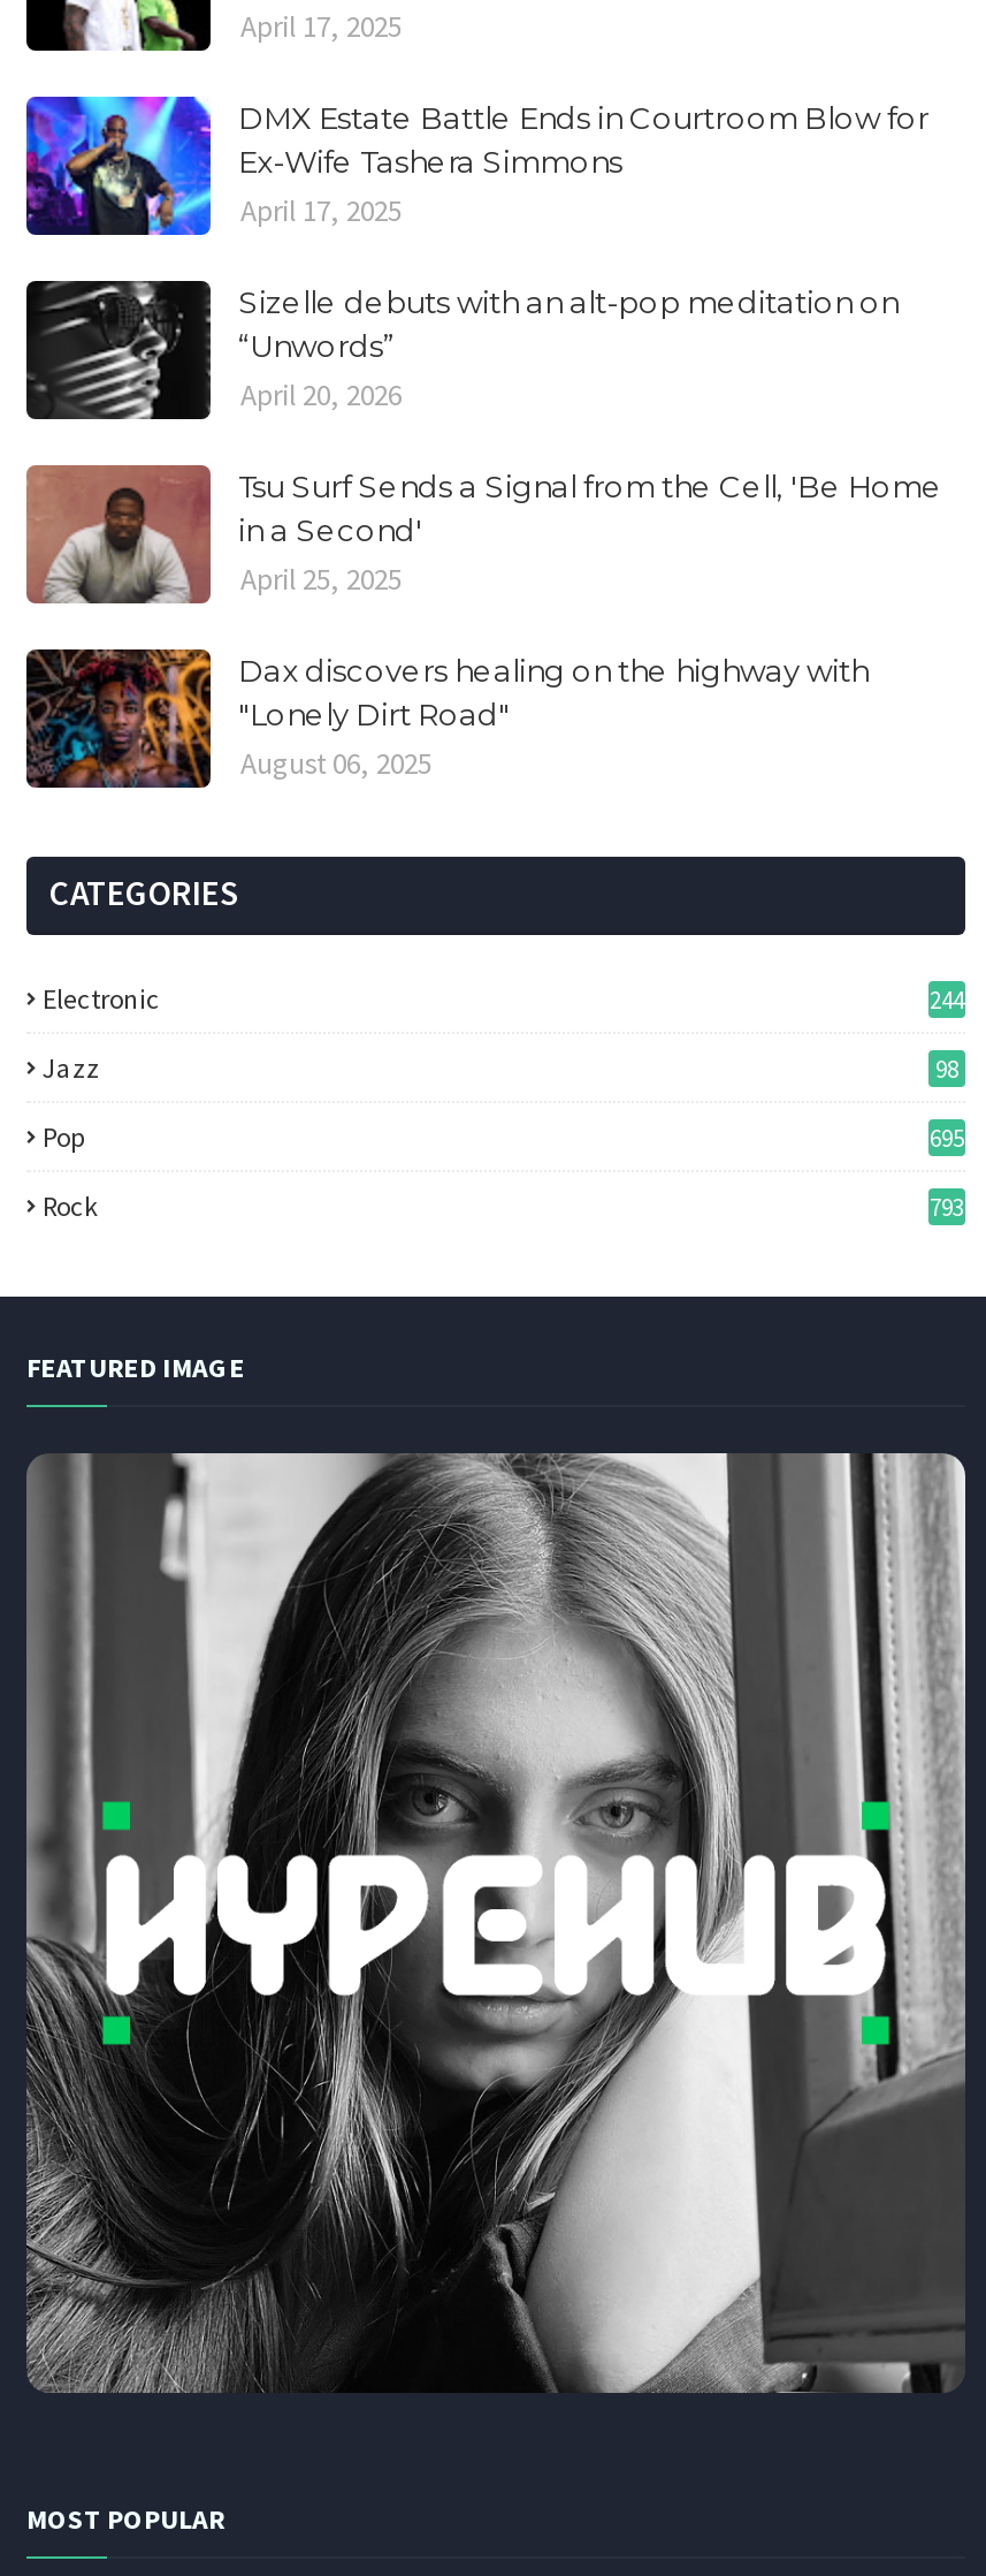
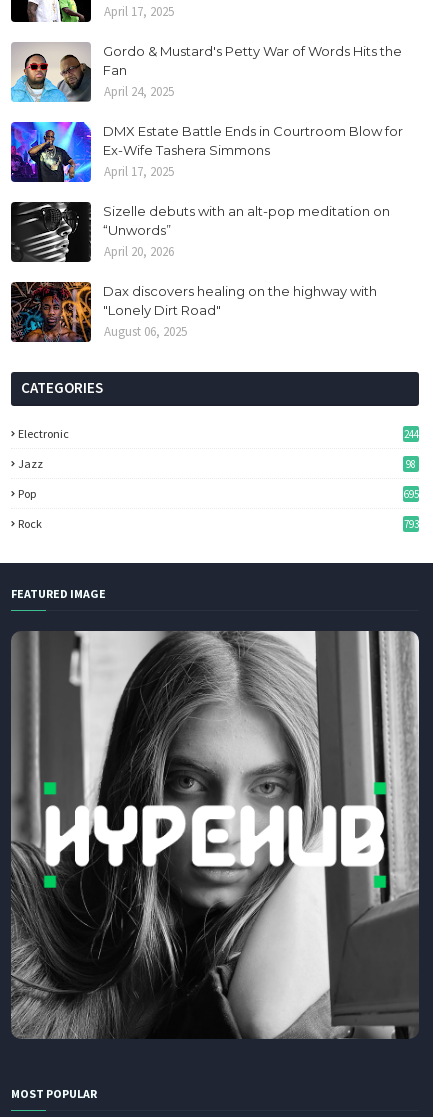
none -> [10,42,402,103] [image] | Gordo & Mustard's Petty War of Words Hits the | Fan | April 24, 2025
moved [22,92,928,415] -> [9,120,403,260]: [image] | DMX Estate Battle Ends in Courtroom Blow for | Ex-Wife Tashera Simmons | April 17, 2025 | Sizelle debuts with an alt-pop meditation on | “Unwords” | April 20, 2026
[24,463,942,606] [image] | Tsu Surf Sends a Signal from the Cell, 'Be Home | in a Second' | April 25, 2025 -> none

